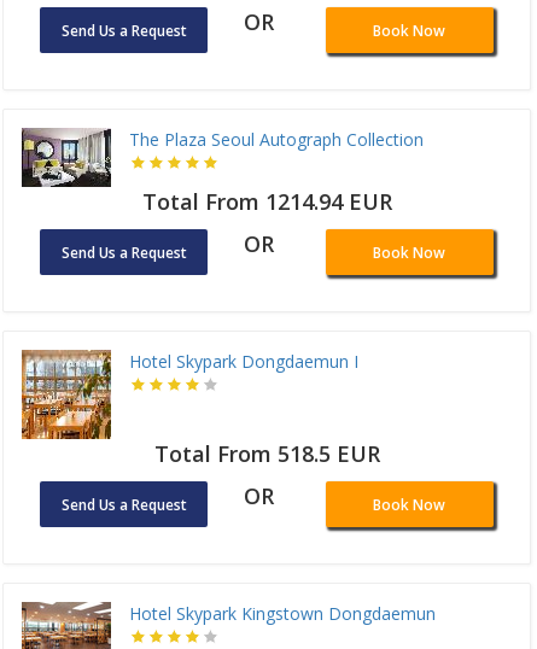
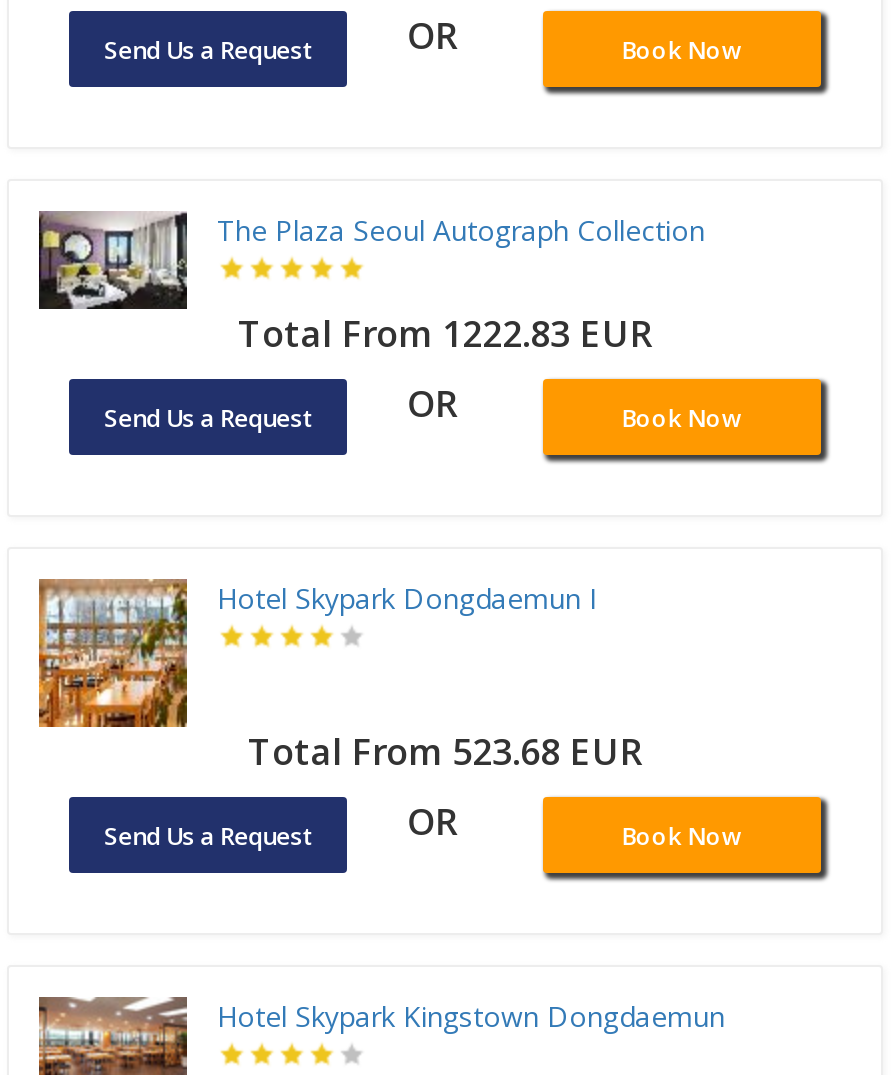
[142,187,392,216] Total From 1214.94 EUR -> [238,309,652,357] Total From 1222.83 EUR
[154,439,380,468] Total From 518.5 EUR -> [248,727,642,775] Total From 523.68 EUR

